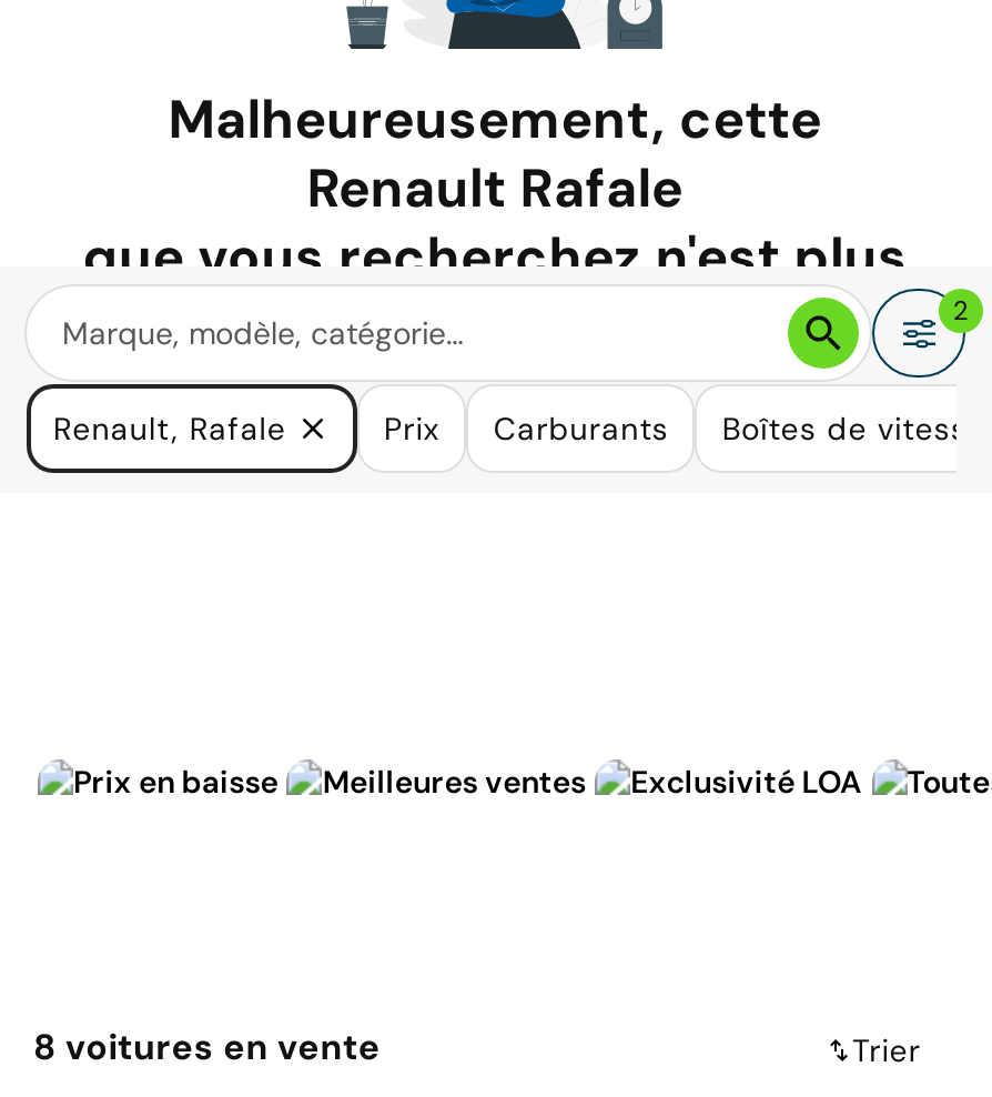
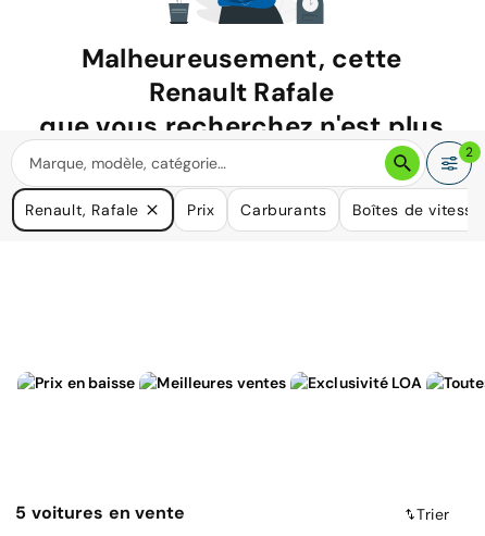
[33,1024,381,1071] 8 voitures en vente -> [15,502,186,524] 5 voitures en vente

